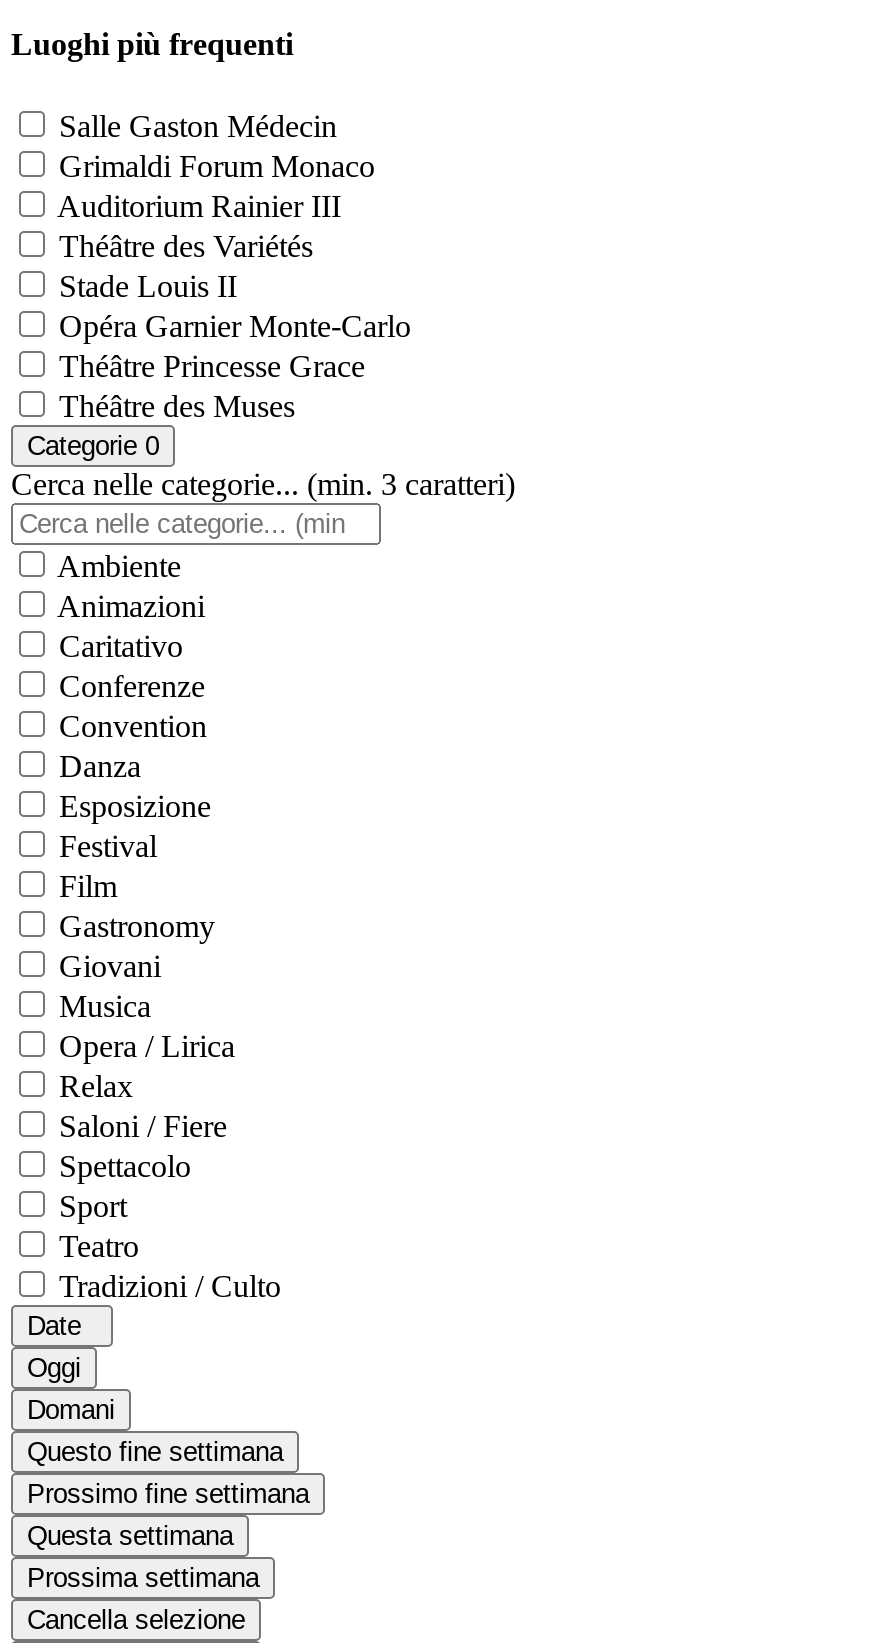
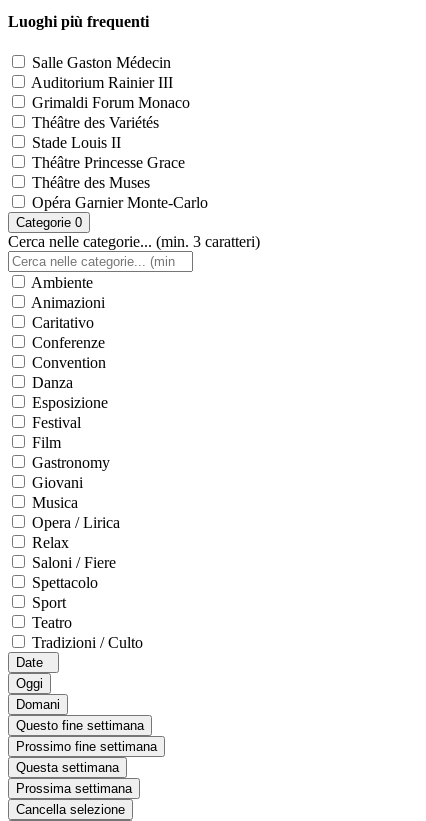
moved [59,149,375,183] -> [32,94,190,111]: Grimaldi Forum Monaco
moved [57,189,341,223] -> [31,74,173,91]: Auditorium Rainier III
moved [59,309,411,343] -> [32,194,208,211]: Opéra Garnier Monte-Carlo
moved [59,349,365,423] -> [32,154,185,191]: Théâtre Princesse Grace | Théâtre des Muses

